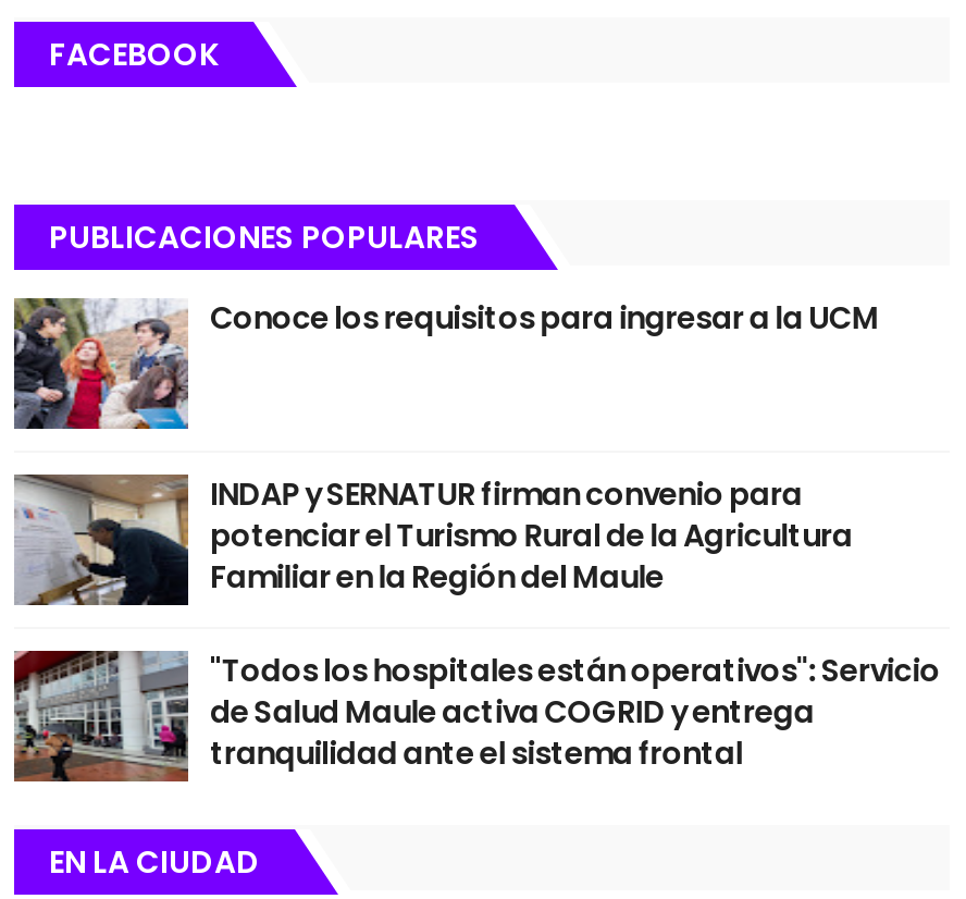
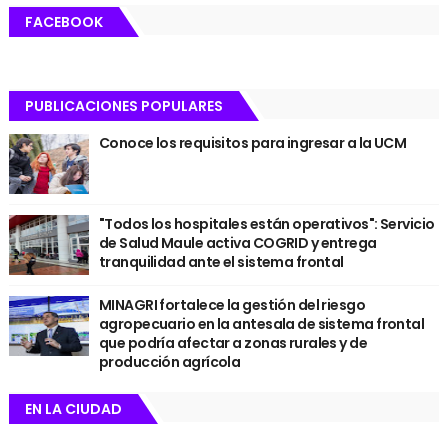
[16,472,852,607] [image] | INDAP y SERNATUR firman convenio para | potenciar el Turismo Rural de la Agricultura | Familiar en la Región del Maule -> none
moved [10,646,940,784] -> [7,213,434,276]: [image] | "Todos los hospitales están operativos": Servicio | de Salud Maule activa COGRID y entrega | tranquilidad ante el sistema frontal
none -> [8,295,424,372] [image] | MINAGRI fortalece la gestión del riesgo | agropecuario en la antesala de sistema frontal | que podría afectar a zonas rurales y de | producción agrícola

